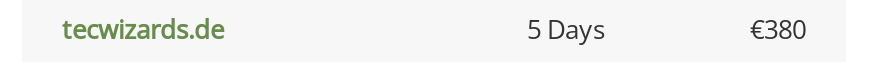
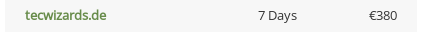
[527,11,605,47] 5 Days -> [257,6,296,24] 7 Days

